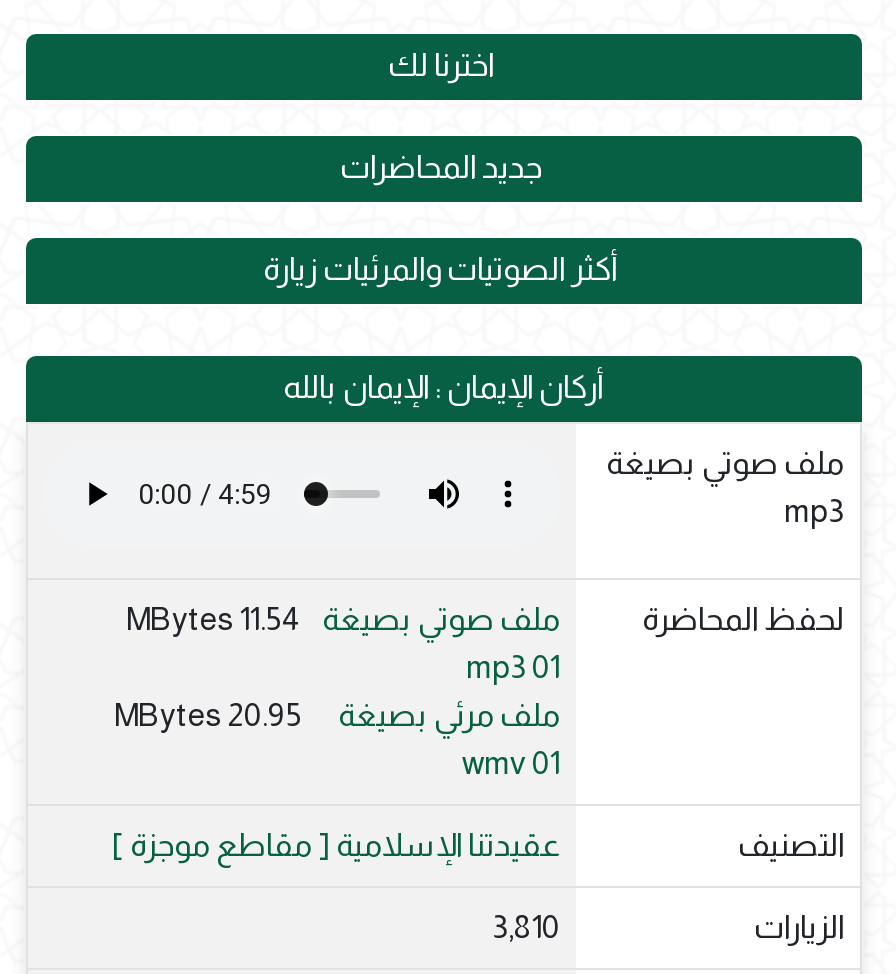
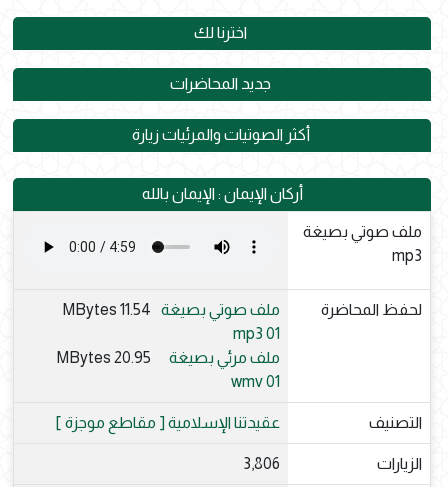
[492,910,560,944] 3,810 -> [243,455,280,472] 3,806

